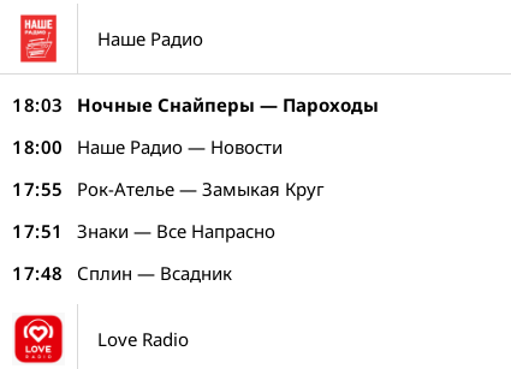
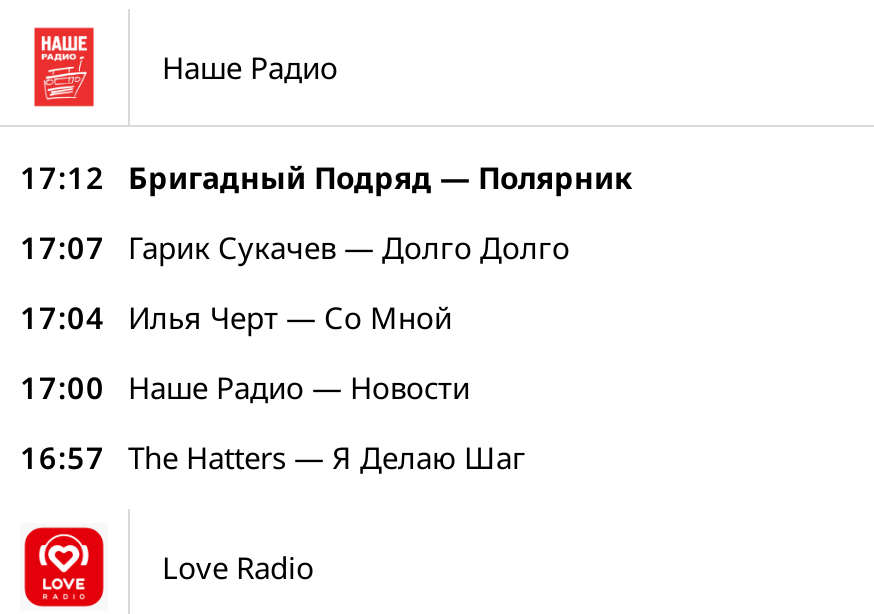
[12,93,379,117] 18:03 Ночные Снайперы — Пароходы -> [20,157,632,197] 17:12 Бригадный Подряд — Полярник
[12,135,283,159] 18:00 Наше Радио — Новости -> [20,227,570,267] 17:07 Гарик Сукачев — Долго Долго
[12,177,325,201] 17:55 Рок-Ателье — Замыкая Круг -> [20,297,452,337] 17:04 Илья Черт — Со Мной
[12,219,275,243] 17:51 Знаки — Все Напрасно -> [20,367,470,407] 17:00 Наше Радио — Новости
[12,261,232,285] 17:48 Сплин — Всадник -> [20,437,526,477] 16:57 The Hatters — Я Делаю Шаг

